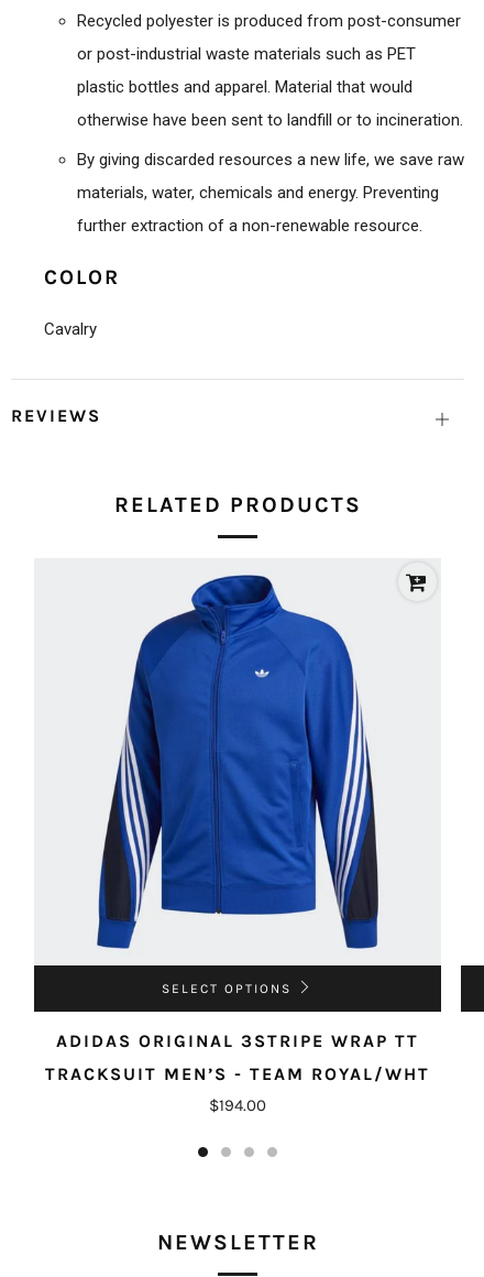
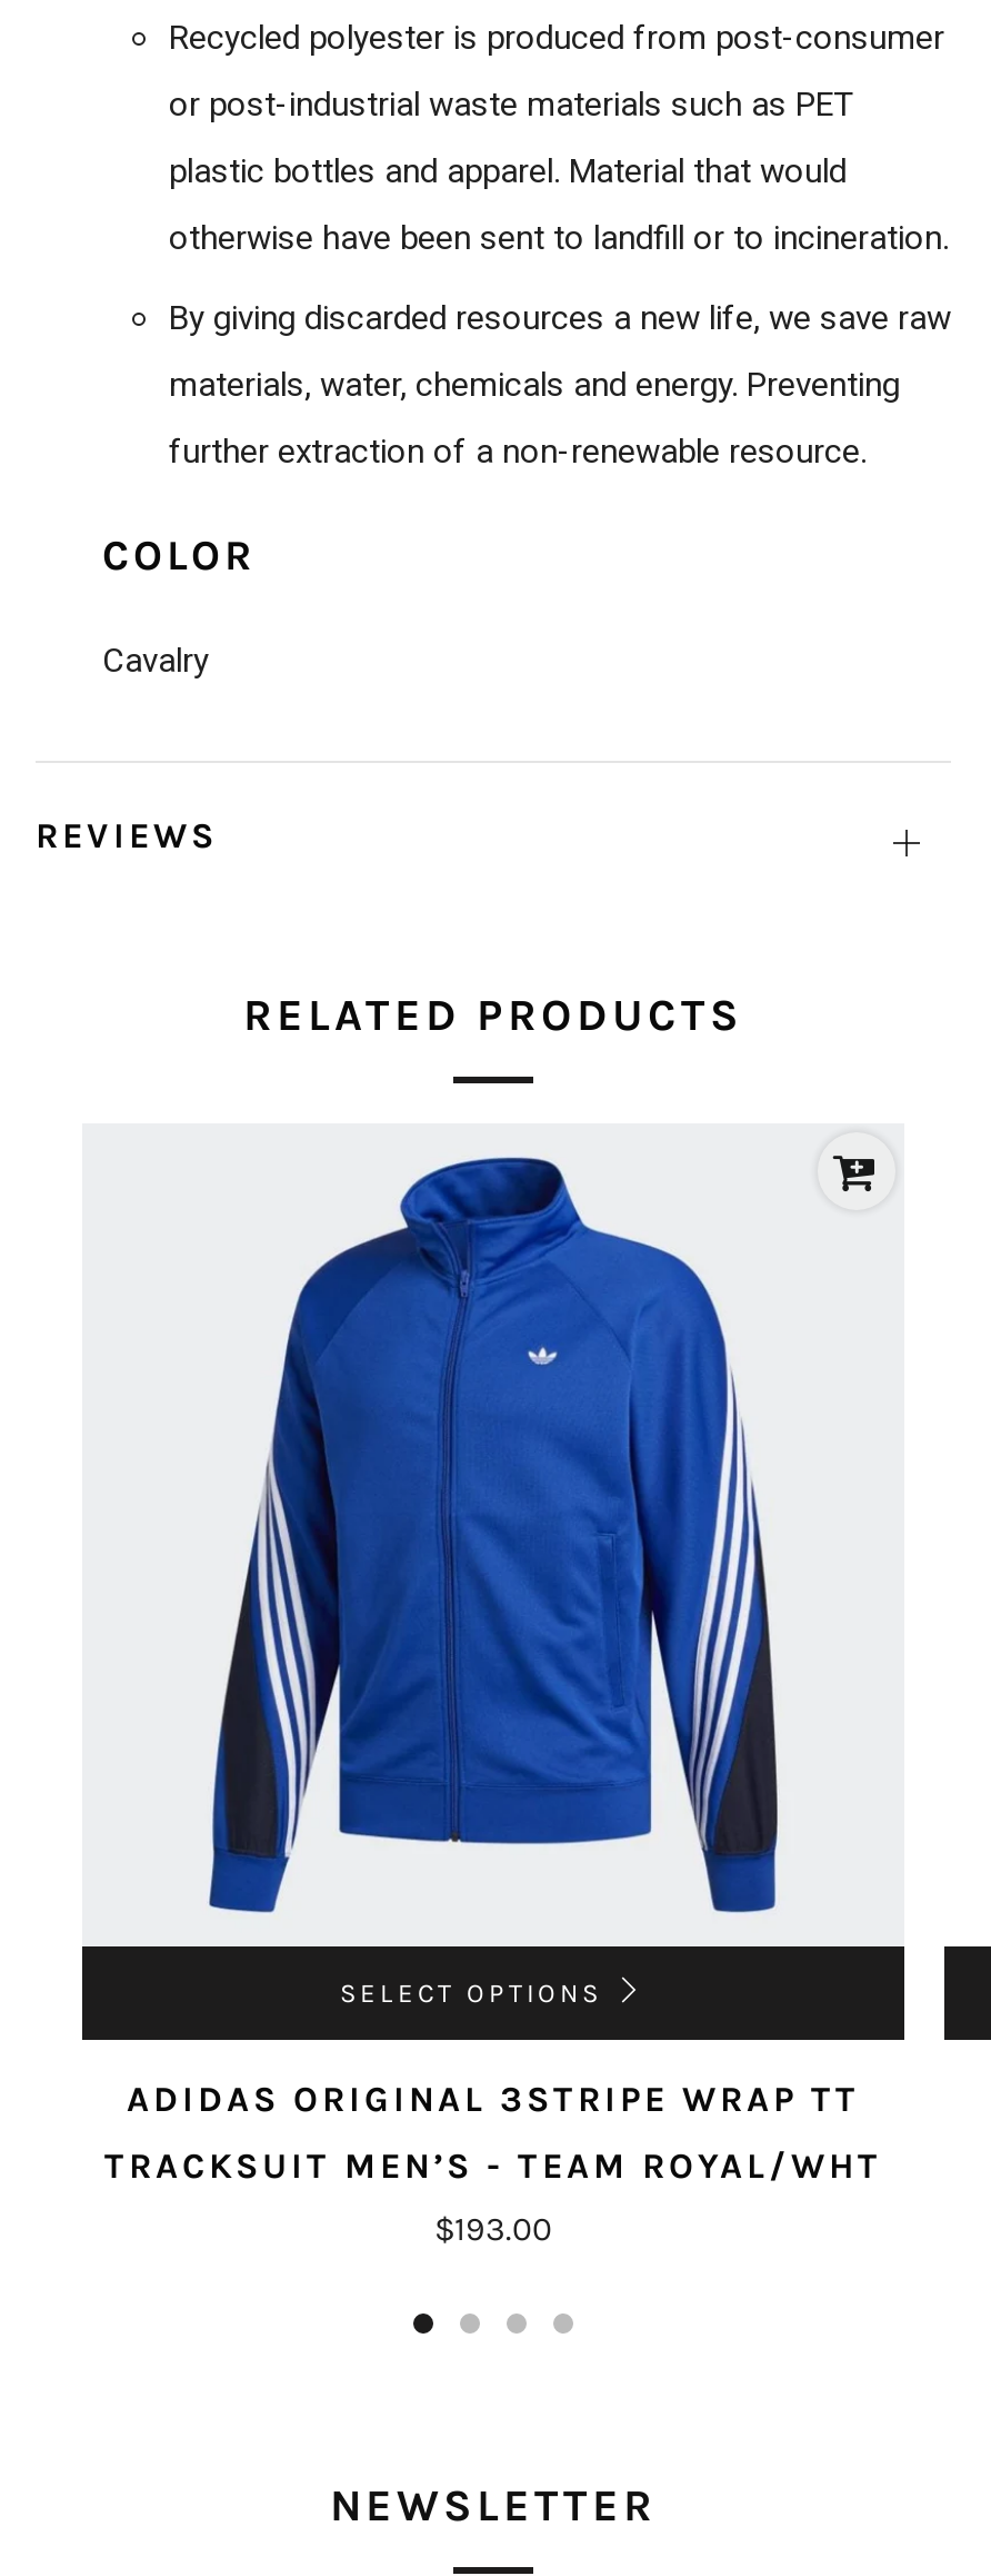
[209,1095,266,1115] $194.00 -> [434,2209,552,2249] $193.00

